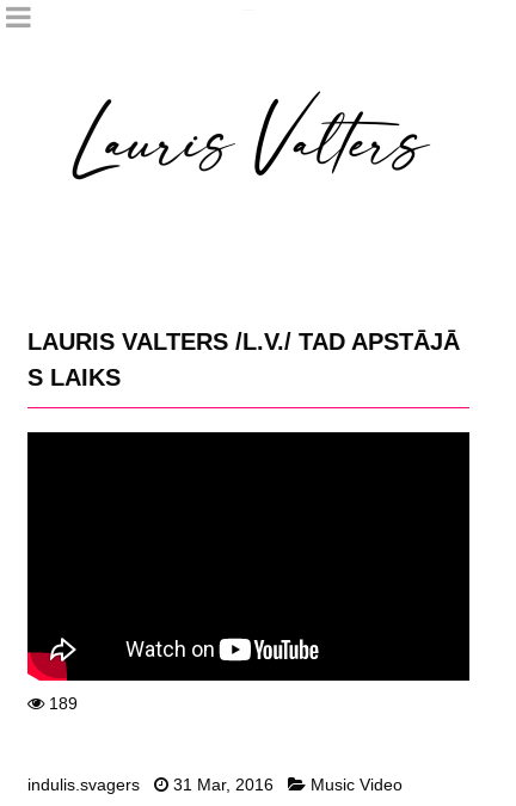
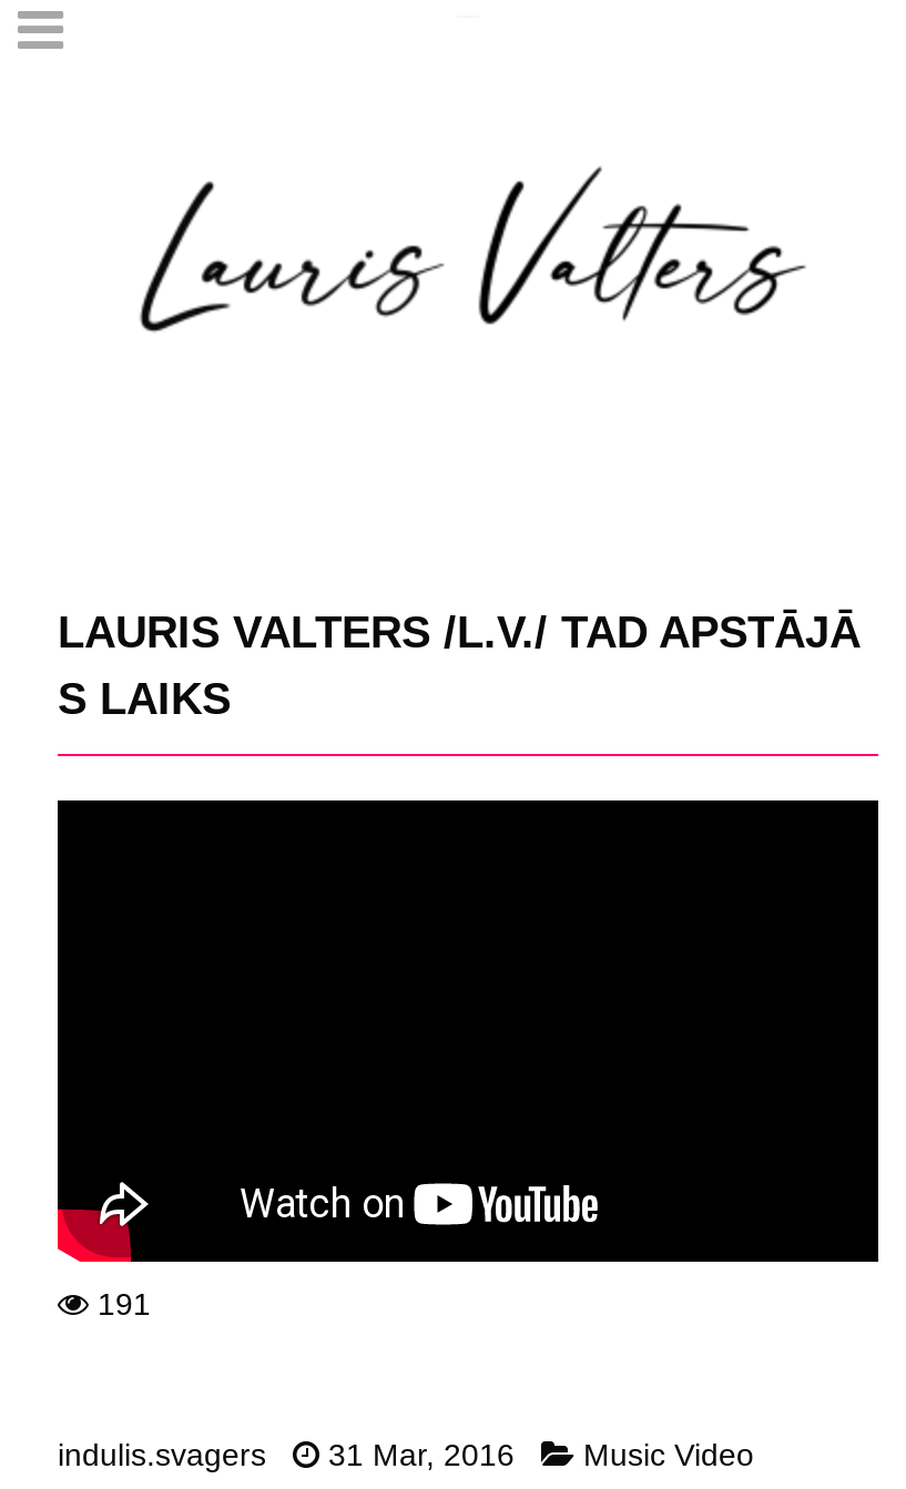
[49,694,78,713] 189 -> [98,1287,151,1322] 191

